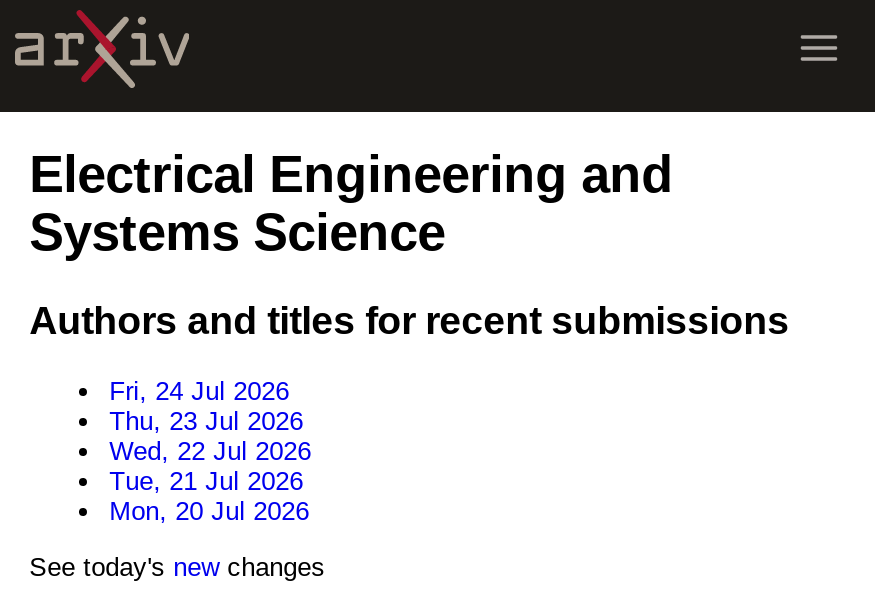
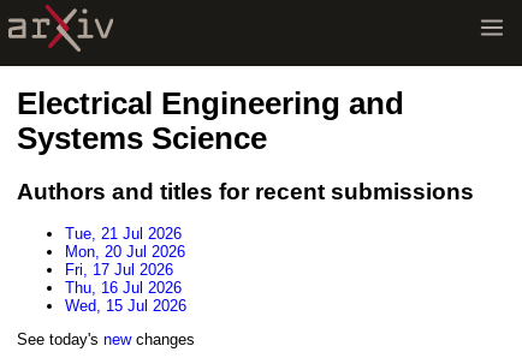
[109,376,311,466] Fri, 24 Jul 2026 | Thu, 23 Jul 2026 | Wed, 22 Jul 2026 -> none
moved [109,466,309,526] -> [65,224,185,260]: Tue, 21 Jul 2026 | Mon, 20 Jul 2026
none -> [65,260,187,315] Fri, 17 Jul 2026 | Thu, 16 Jul 2026 | Wed, 15 Jul 2026

